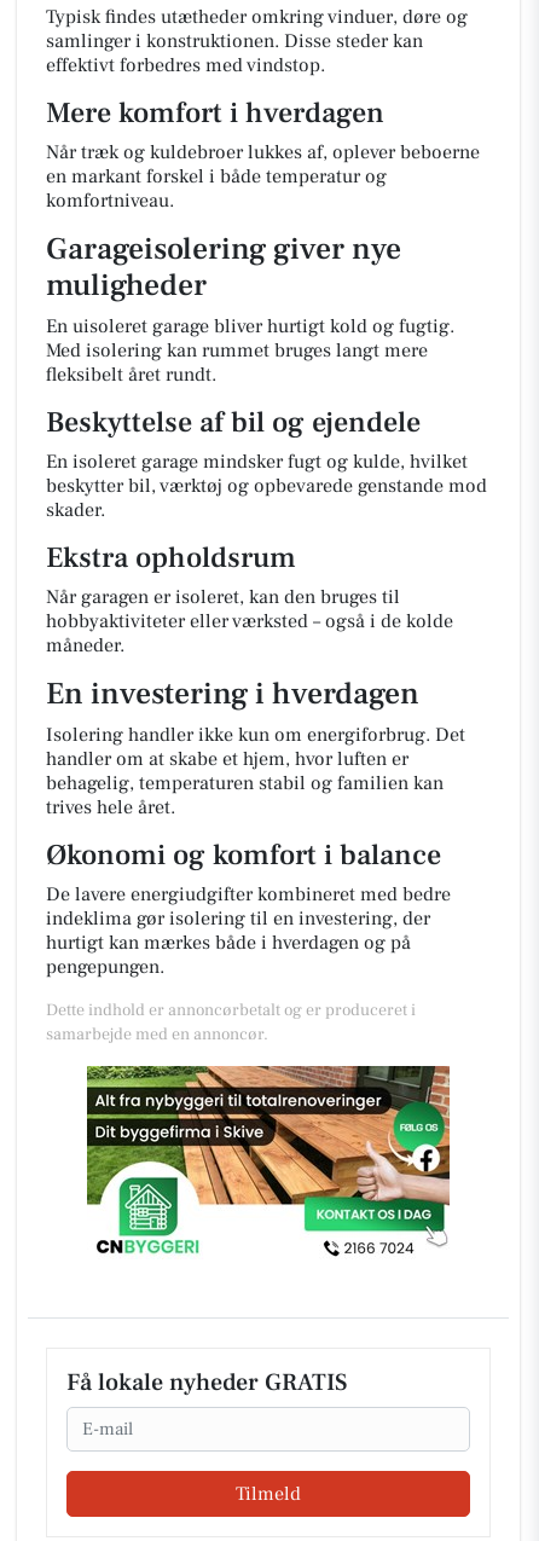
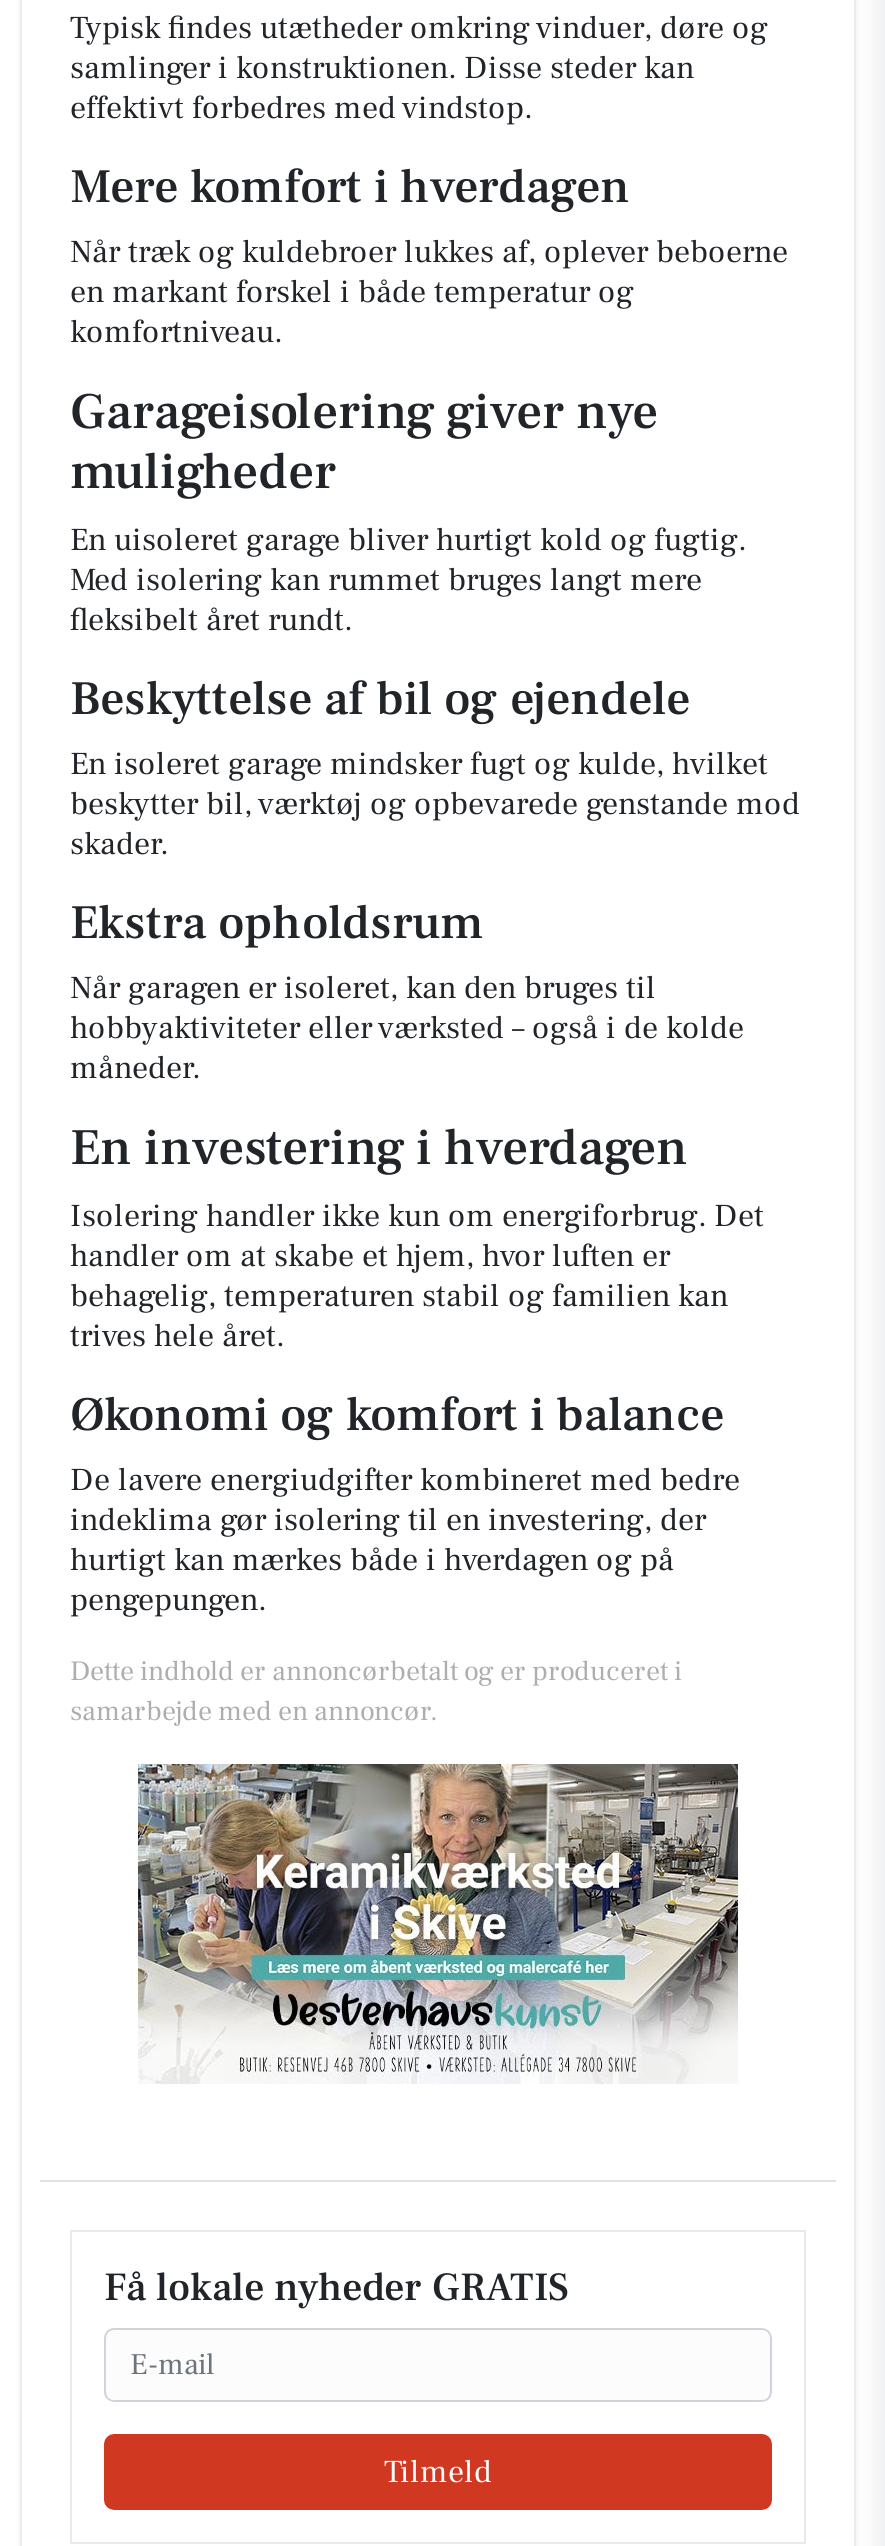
[86,1065,451,1257] [image] -> [136,1762,740,2078] [image]

